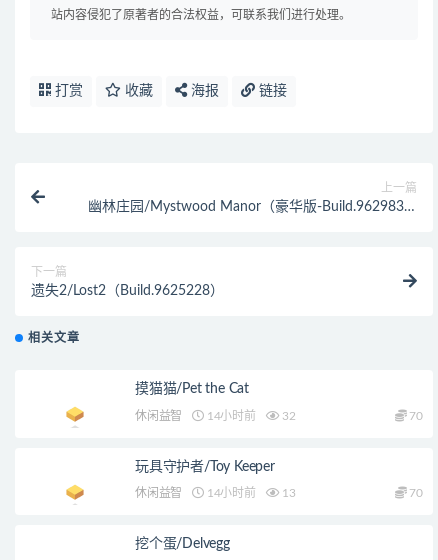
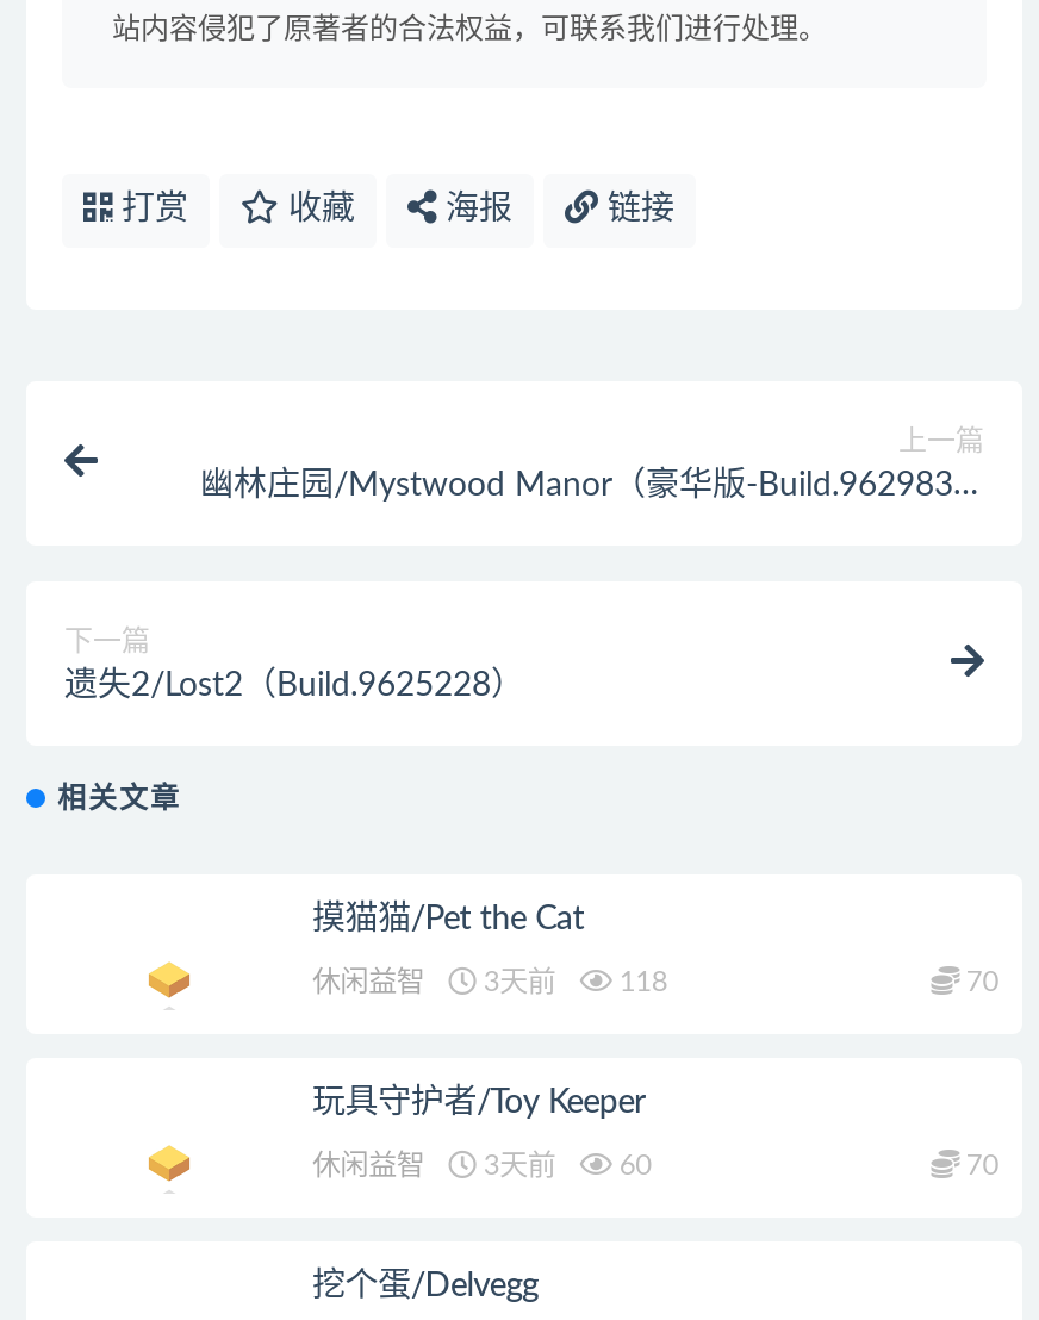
[204,410,296,422] 14小时前 | 32 -> [477,966,668,995] 3天前 | 118
[204,487,296,499] 14小时前 | 13 -> [477,1151,652,1179] 3天前 | 60

